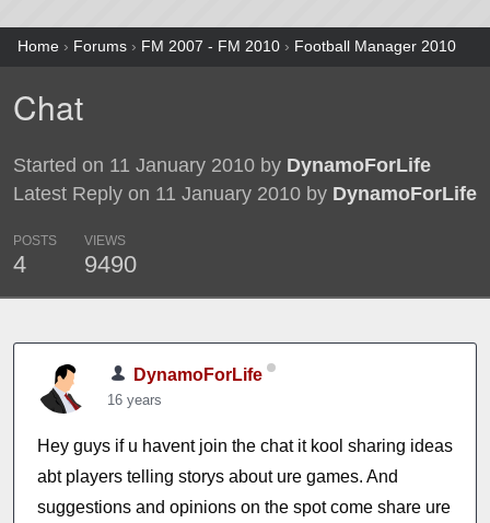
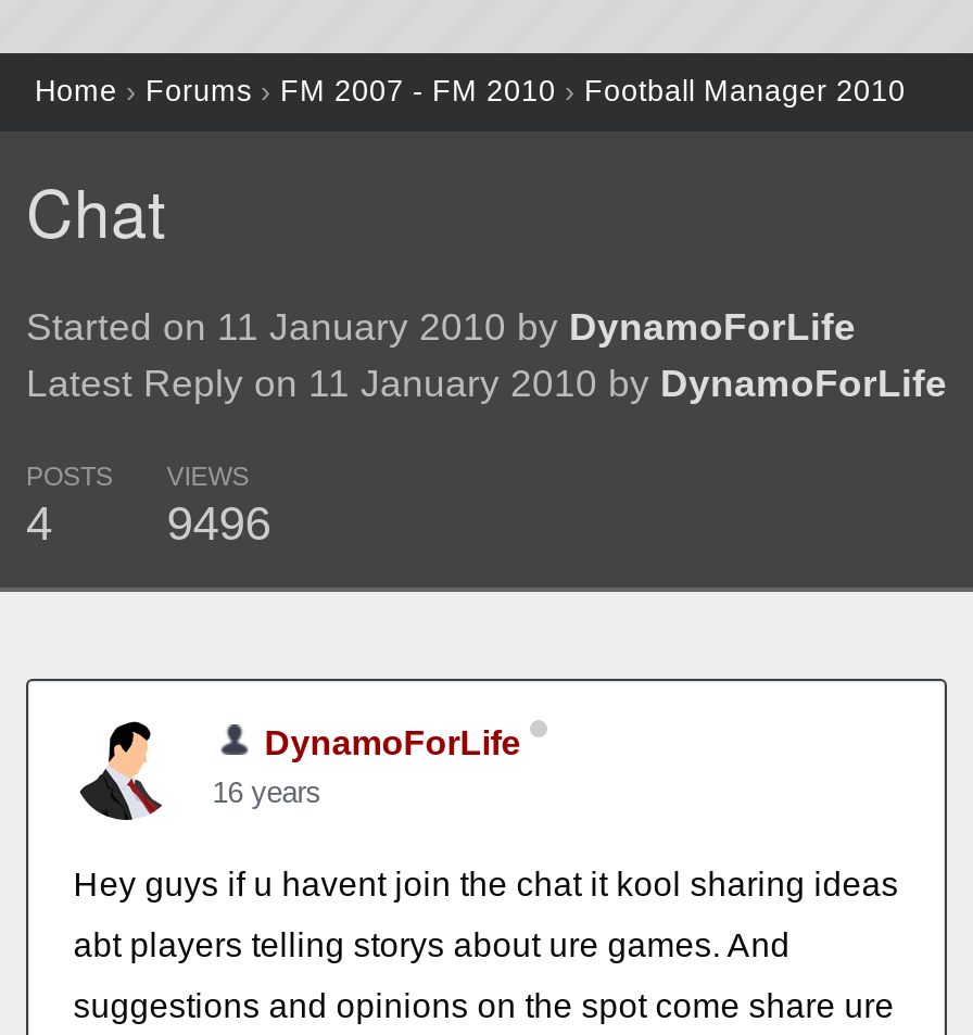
[84,251,136,278] 9490 -> [167,497,271,551] 9496

